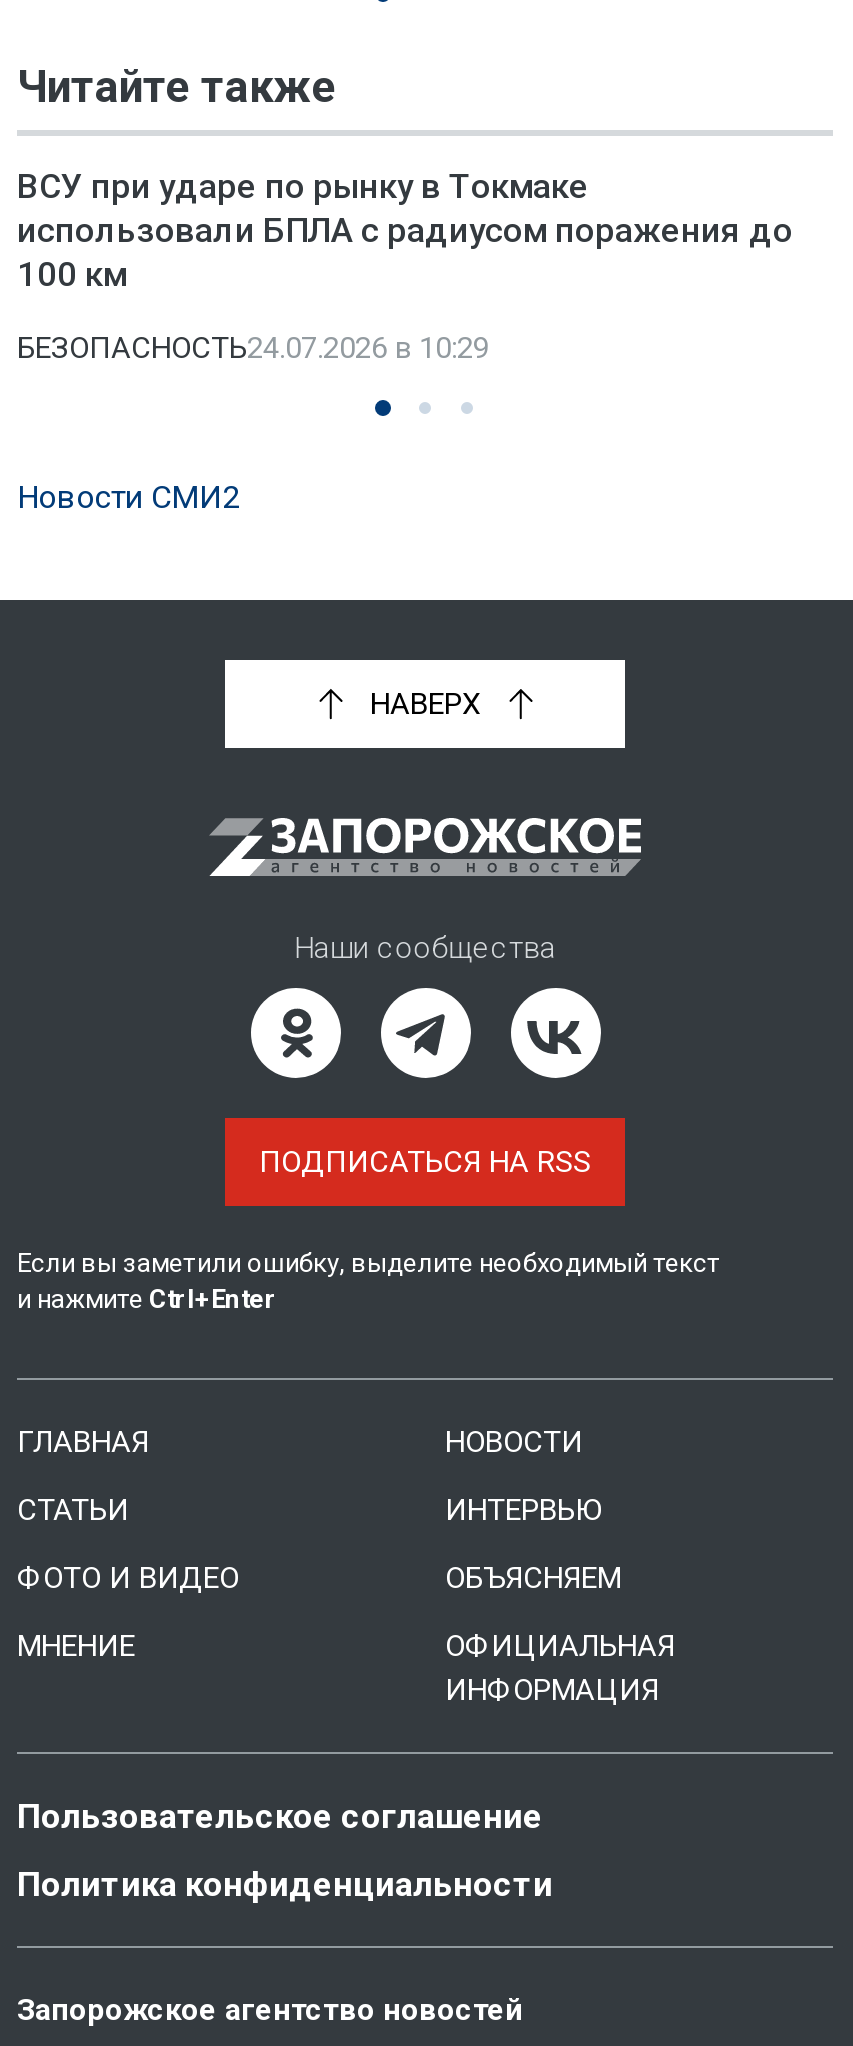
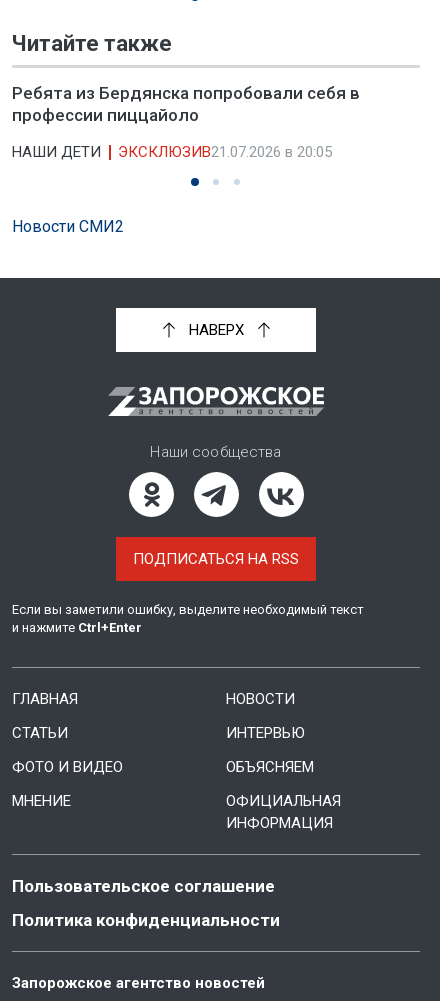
[17,166,793,294] ВСУ при ударе по рынку в Токмаке | использовали БПЛА с радиусом поражения до | 100 км -> [12,83,360,125] Ребята из Бердянска попробовали себя в | профессии пиццайоло
[17,330,489,366] БЕЗОПАСНОСТЬ24.07.2026 в 10:29 -> [12,143,332,161] НАШИ ДЕТИ | ЭКСКЛЮЗИВ21.07.2026 в 20:05

